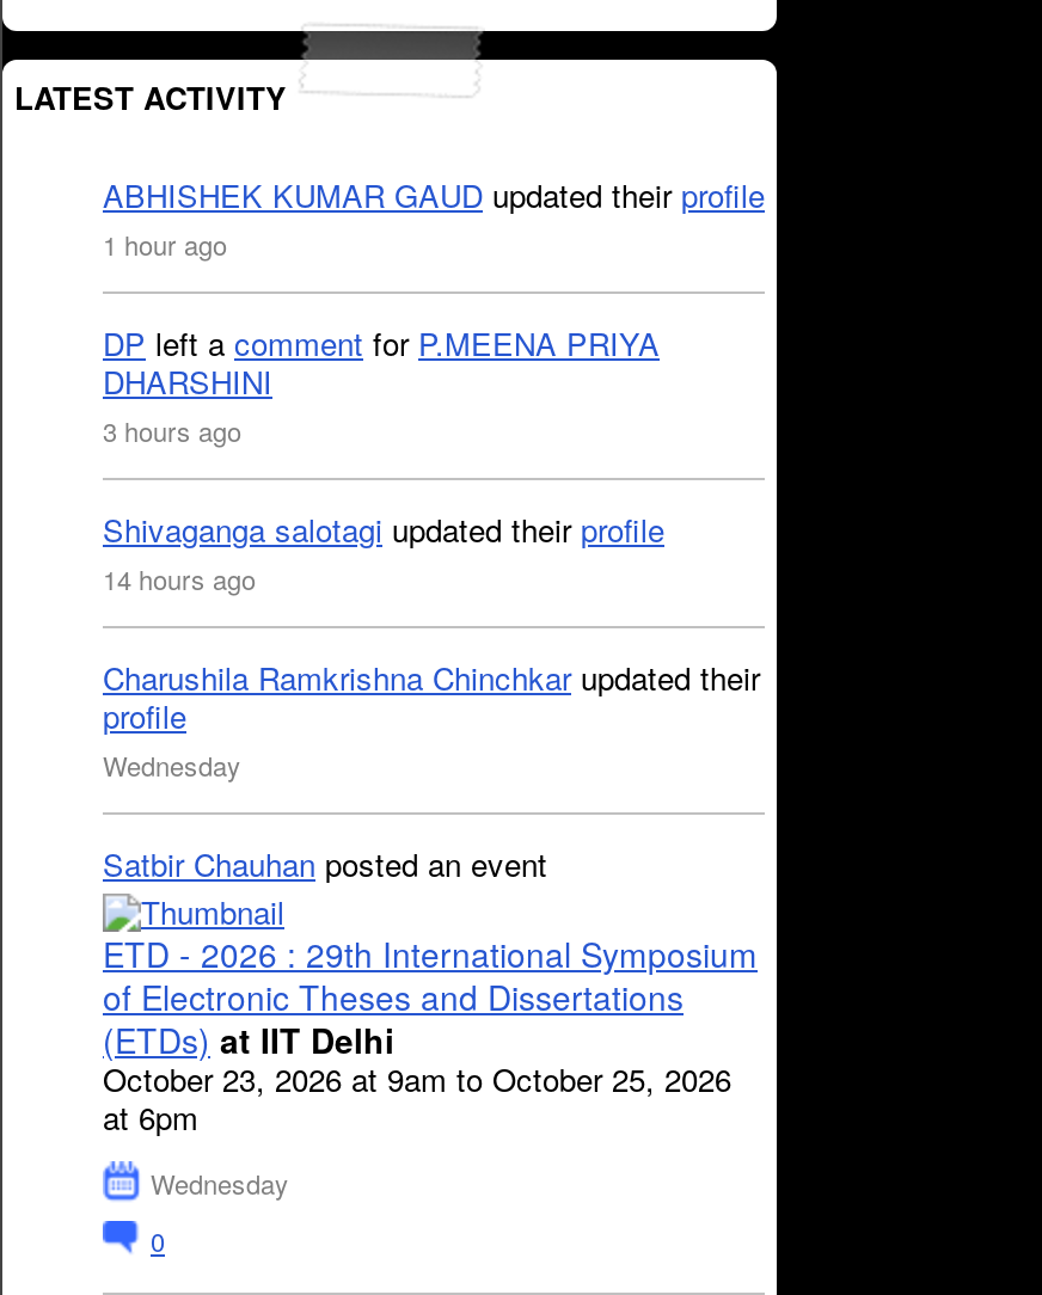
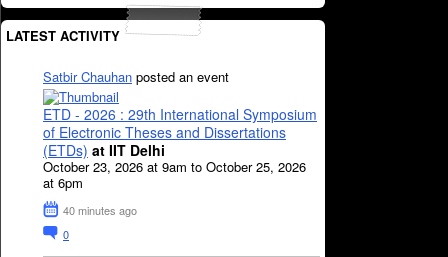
[103,172,765,784] ABHISHEK KUMAR GAUD updated their profile | 1 hour ago | DP left a comment for P.MEENA PRIYA | DHARSHINI | 3 hours ago | Shivaganga salotagi updated their profile | 14 hours ago | Charushila Ramkrishna Chinchkar updated their | profile | Wednesday -> none
[151,1164,289,1202] Wednesday -> [63,202,137,218] 40 minutes ago

